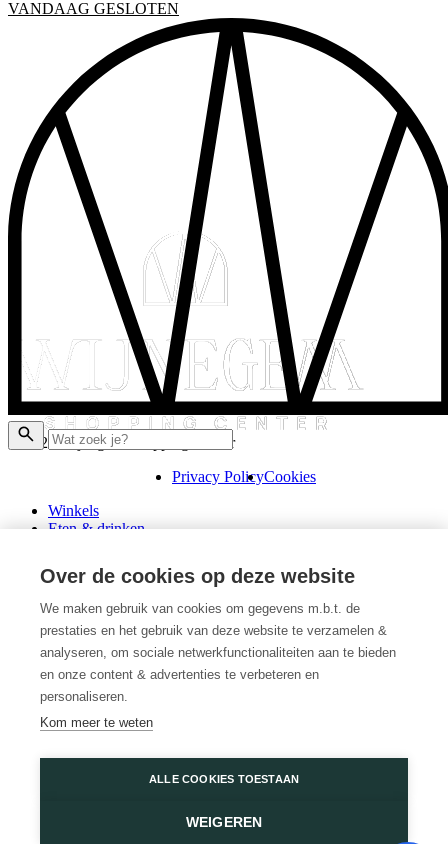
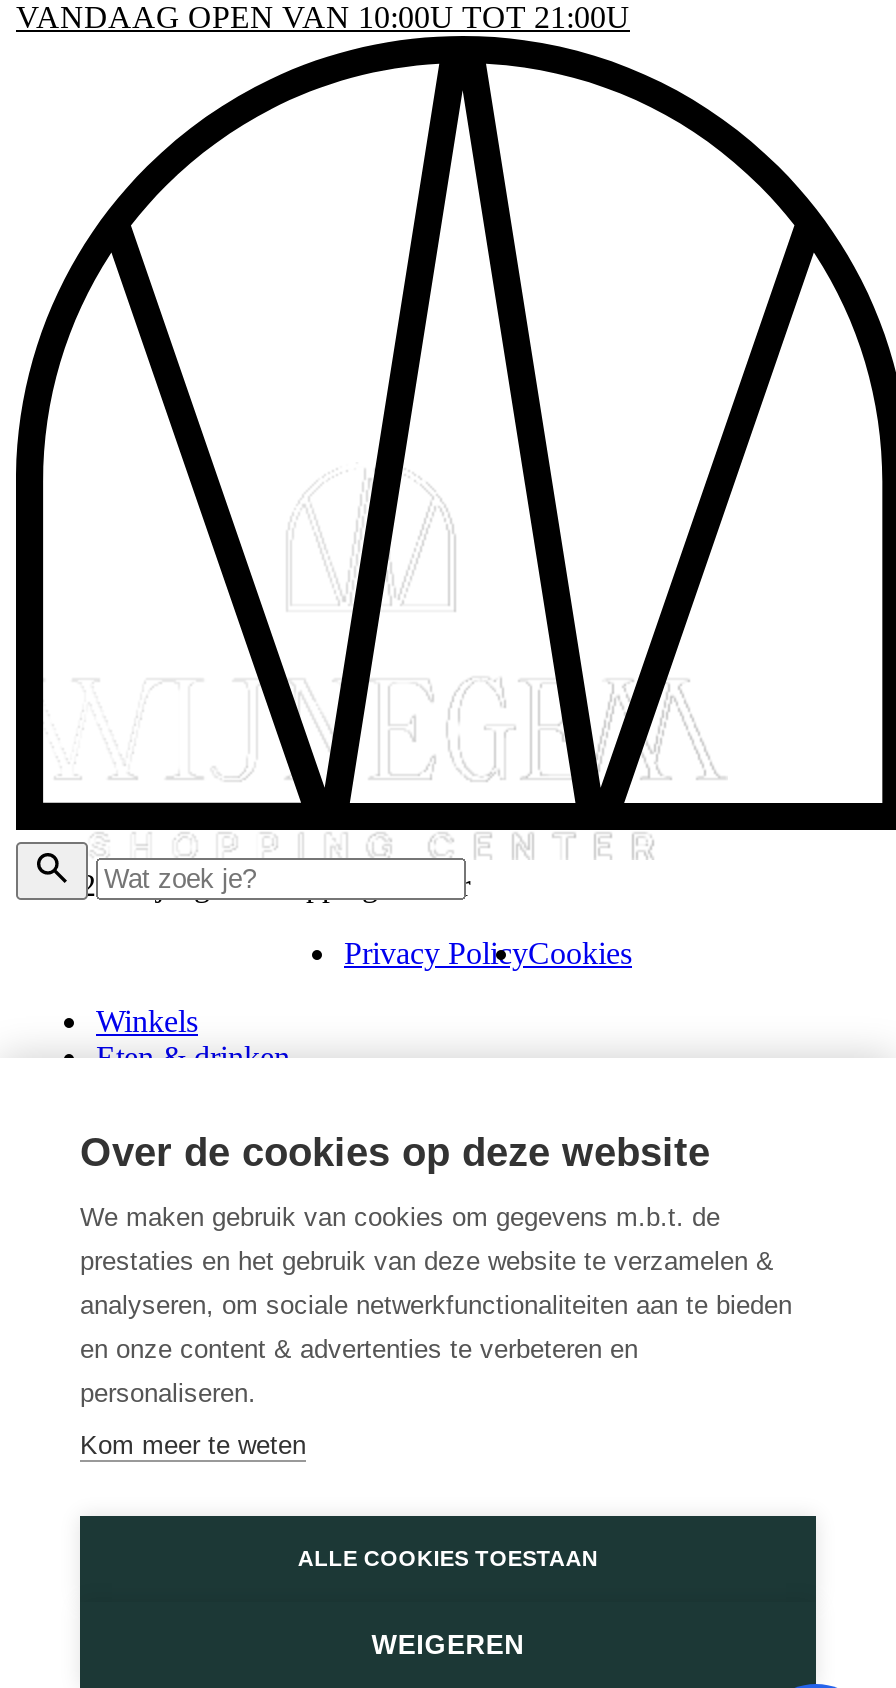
[8,0,179,17] VANDAAG GESLOTEN -> [16,0,630,34] VANDAAG OPEN VAN 10:00U TOT 21:00U

